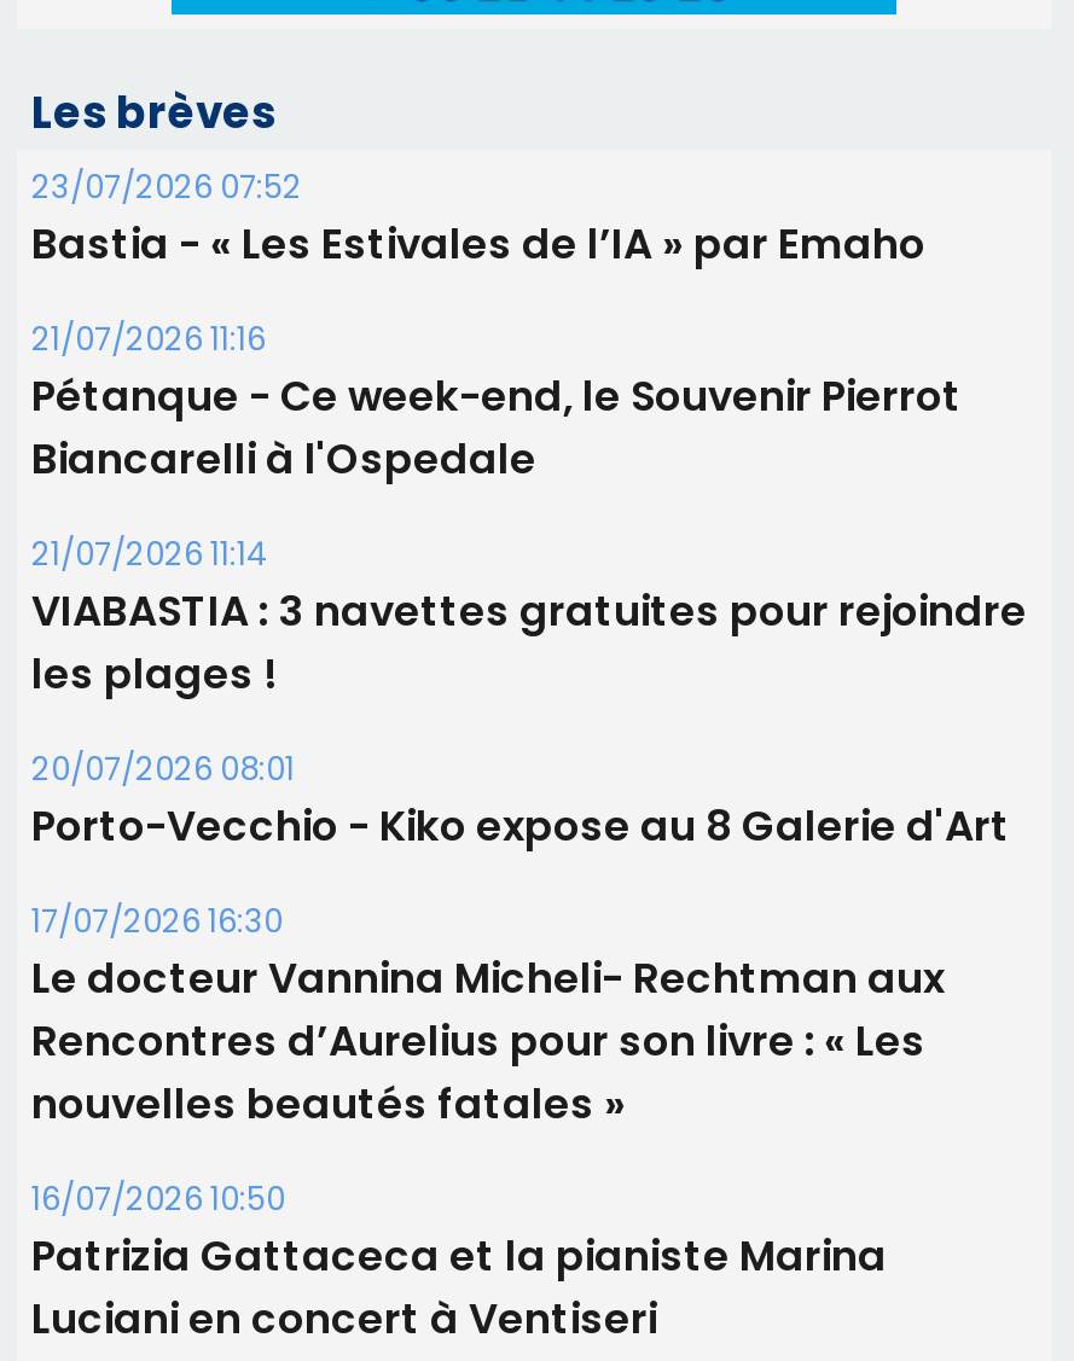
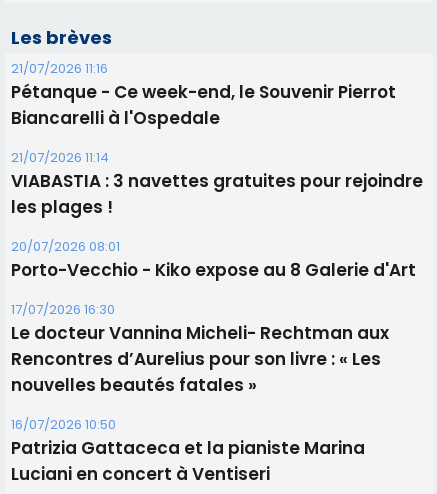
[31,164,925,272] 23/07/2026 07:52 | Bastia - « Les Estivales de l’IA » par Emaho -> none

